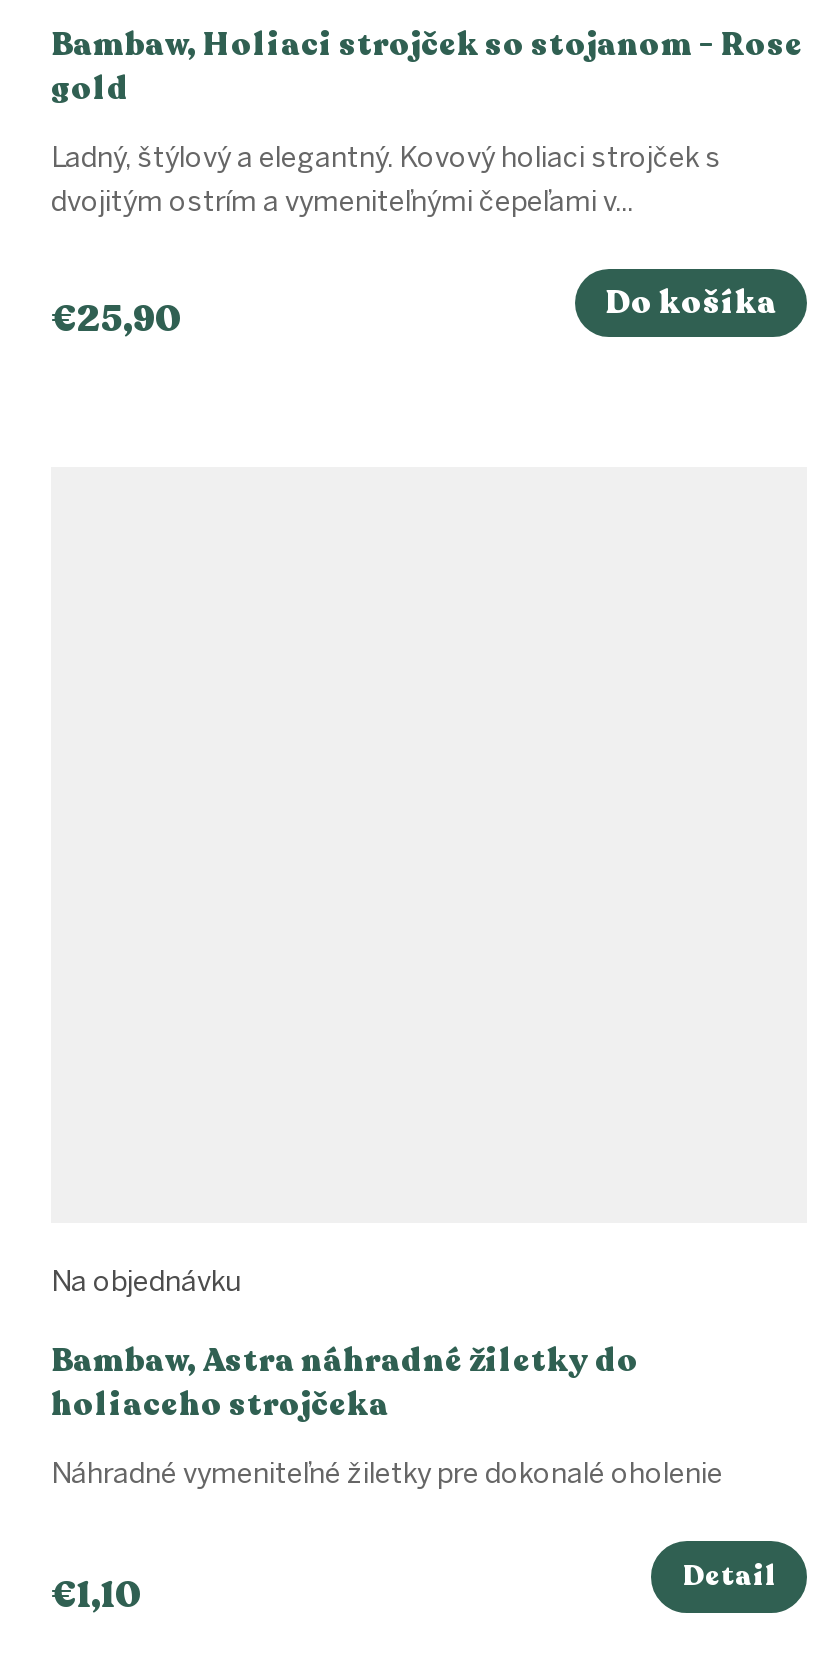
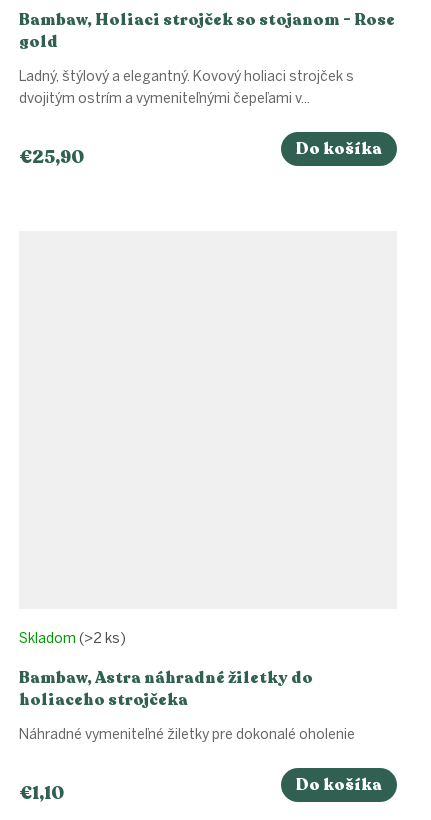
[51,1264,241,1298] Na objednávku -> [19,630,126,647] Skladom (>2 ks)
[683,1557,775,1595] Detail -> [296,774,382,796] Do košíka

